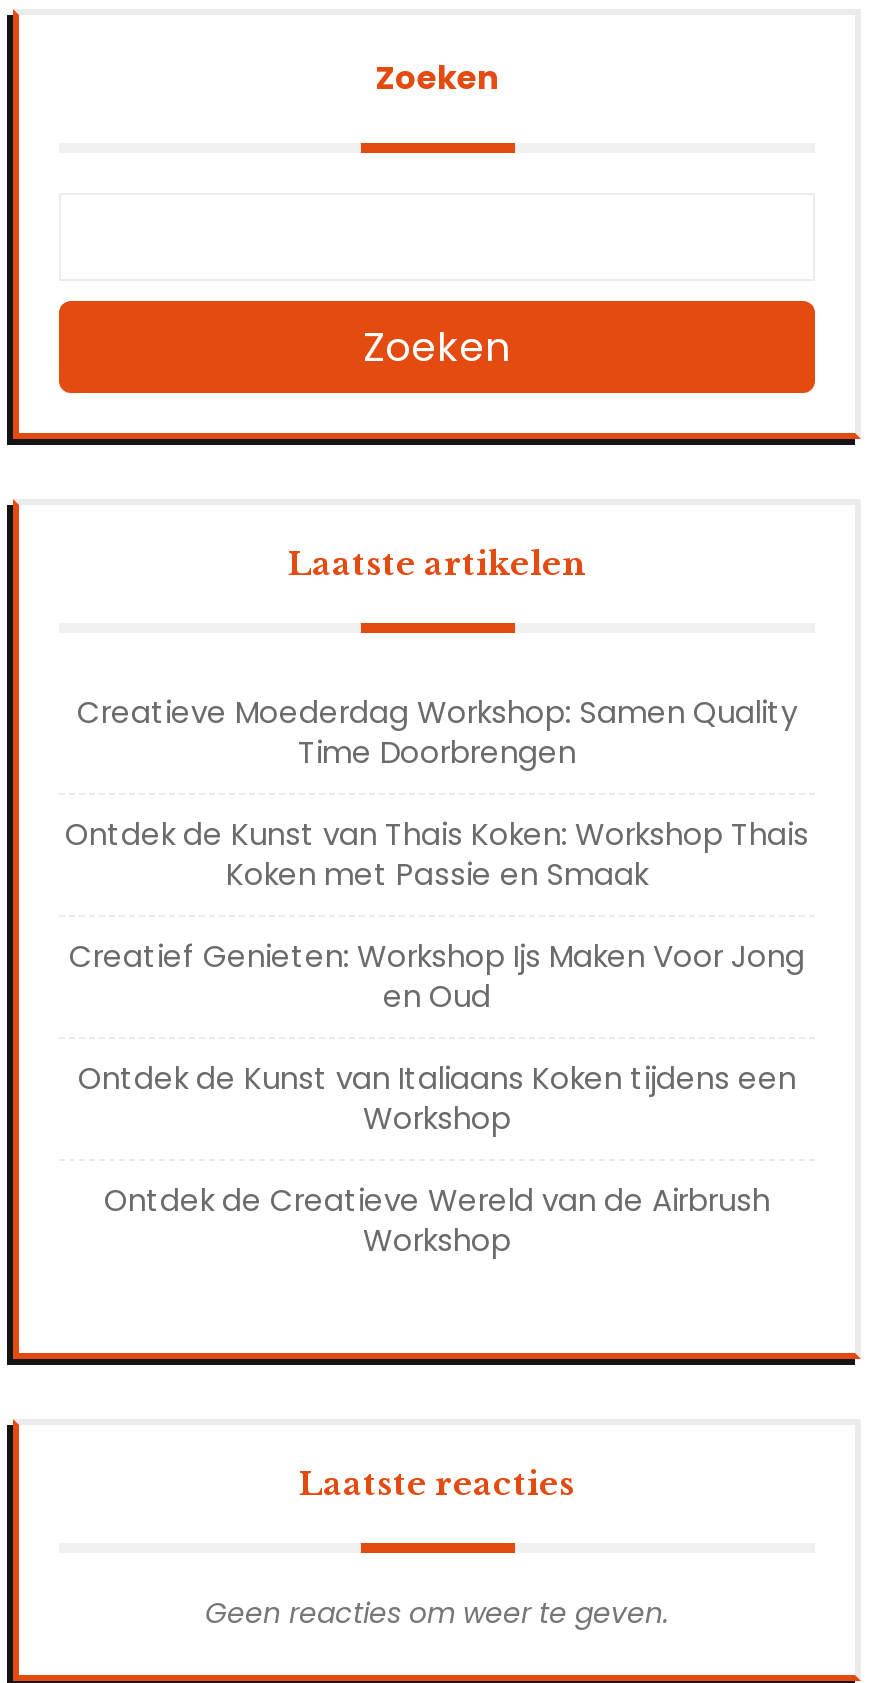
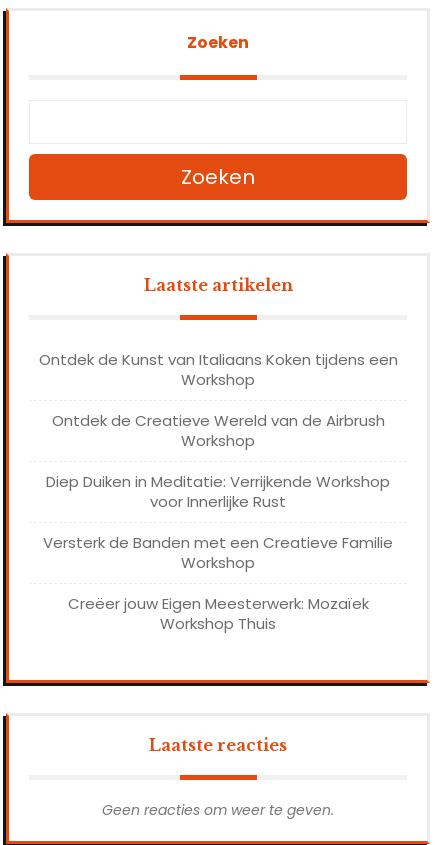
[65,691,809,1017] Creatieve Moederdag Workshop: Samen Quality | Time Doorbrengen | Ontdek de Kunst van Thais Koken: Workshop Thais | Koken met Passie en Smaak | Creatief Genieten: Workshop Ijs Maken Voor Jong | en Oud -> none
moved [78,1057,796,1261] -> [38,349,397,451]: Ontdek de Kunst van Italiaans Koken tijdens een | Workshop | Ontdek de Creatieve Wereld van de Airbrush | Workshop
none -> [43,471,393,634] Diep Duiken in Meditatie: Verrijkende Workshop | voor Innerlijke Rust | Versterk de Banden met een Creatieve Familie | Workshop | Creëer jouw Eigen Meesterwerk: Mozaïek | Workshop Thuis

